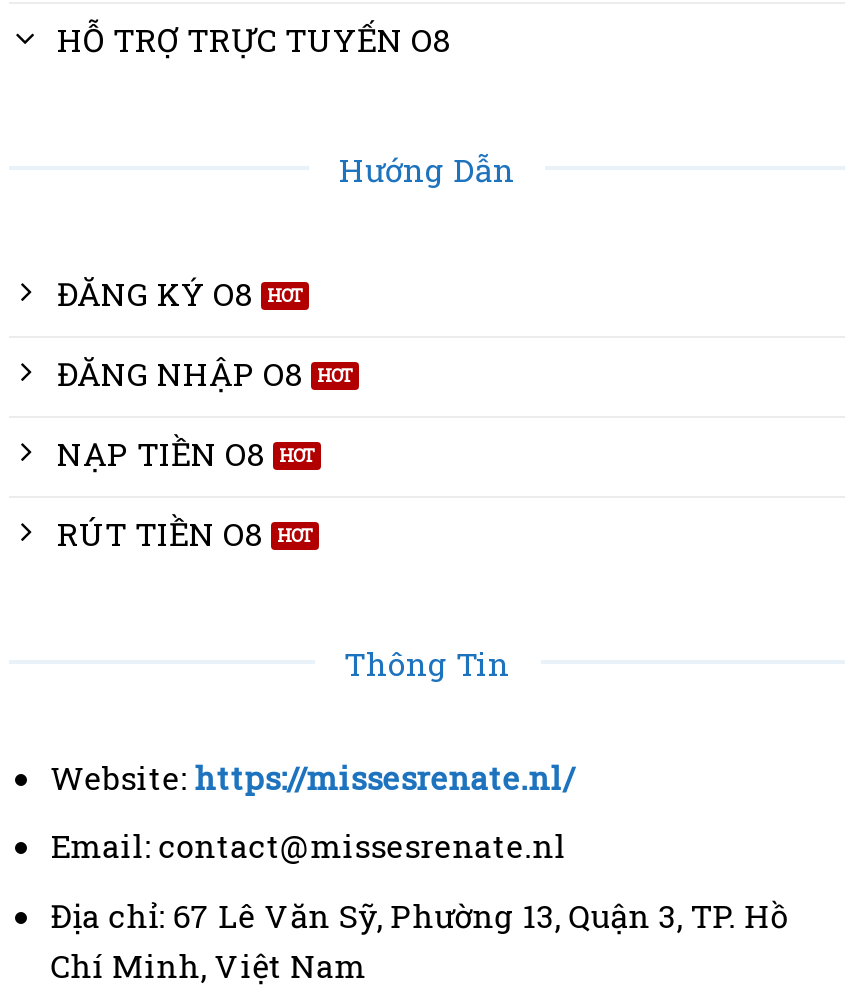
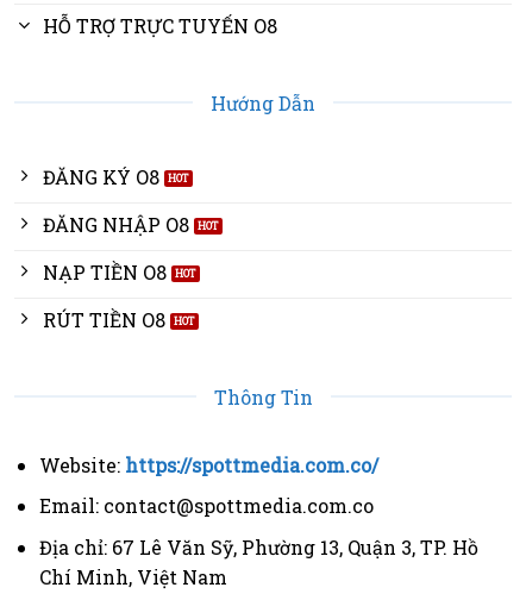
[51,756,575,798] Website: https://missesrenate.nl/ -> [39,452,378,477] Website: https://spottmedia.com.co/
[51,825,567,867] Email: contact@missesrenate.nl -> [39,493,373,518] Email: contact@spottmedia.com.co

